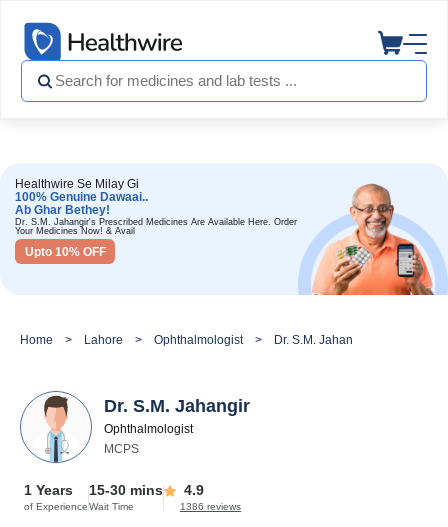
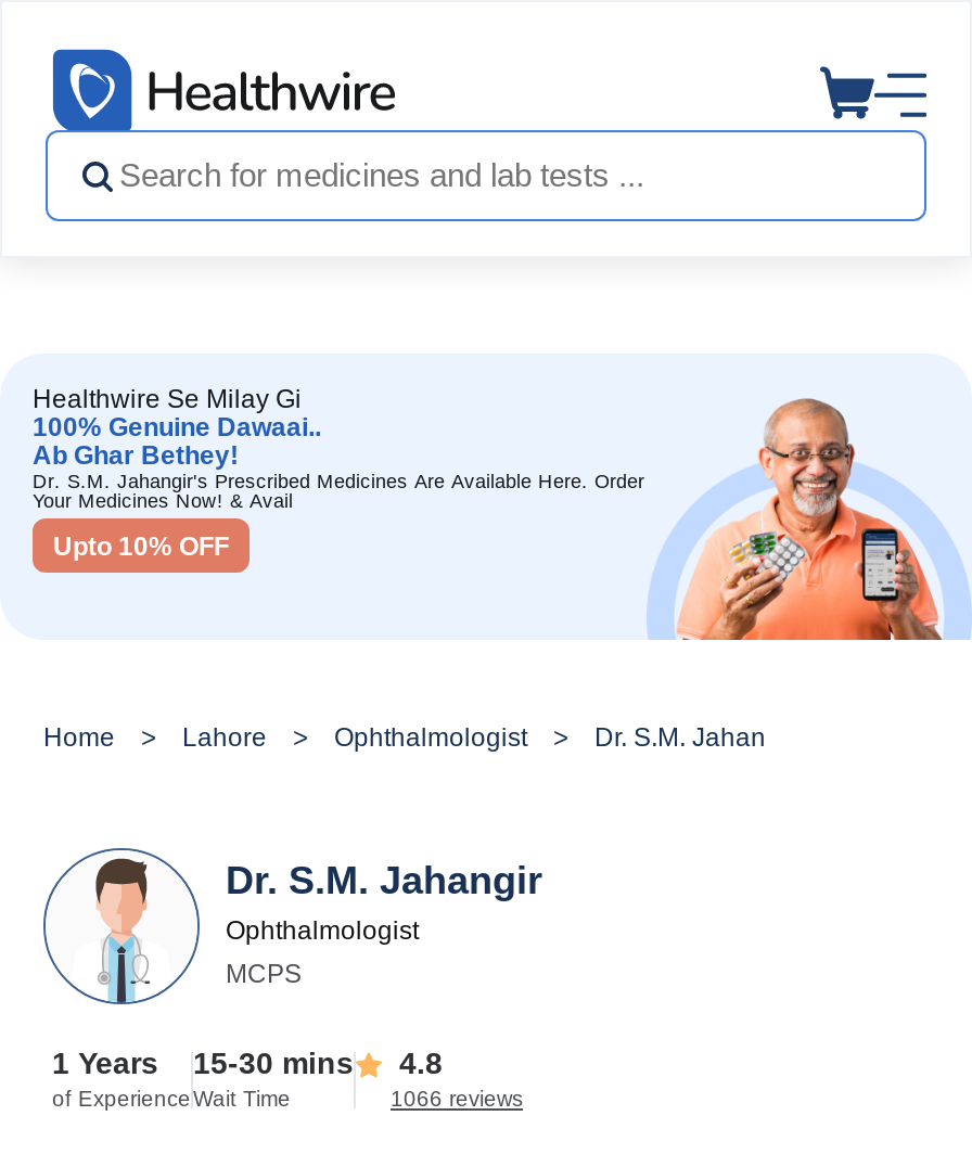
[24,482,204,498] 1 Years 15-30 mins 4.9 -> [52,1046,443,1081] 1 Years 15-30 mins 4.8
[180,501,241,512] 1386 reviews -> [391,1087,523,1111] 1066 reviews

